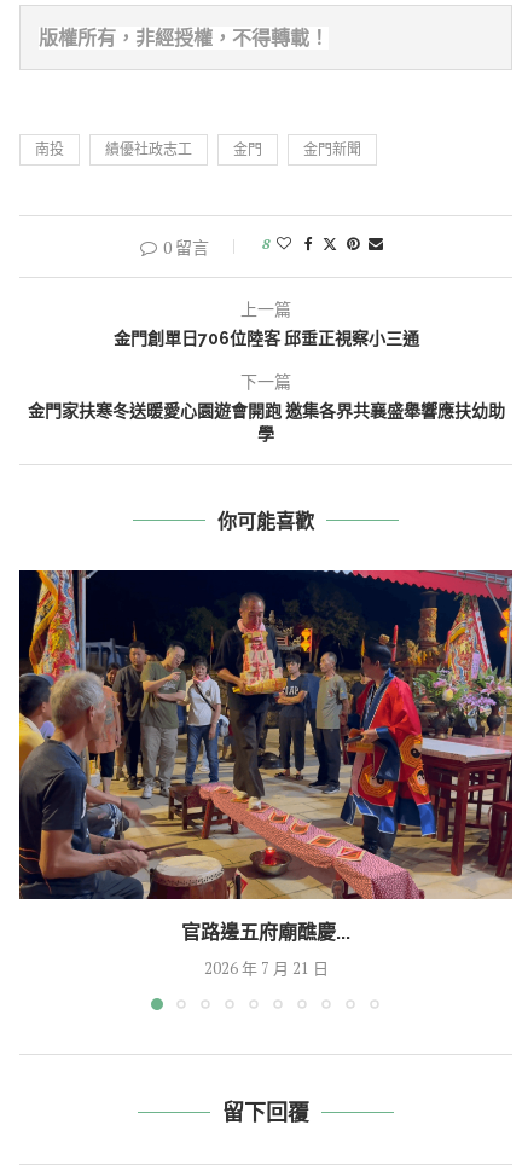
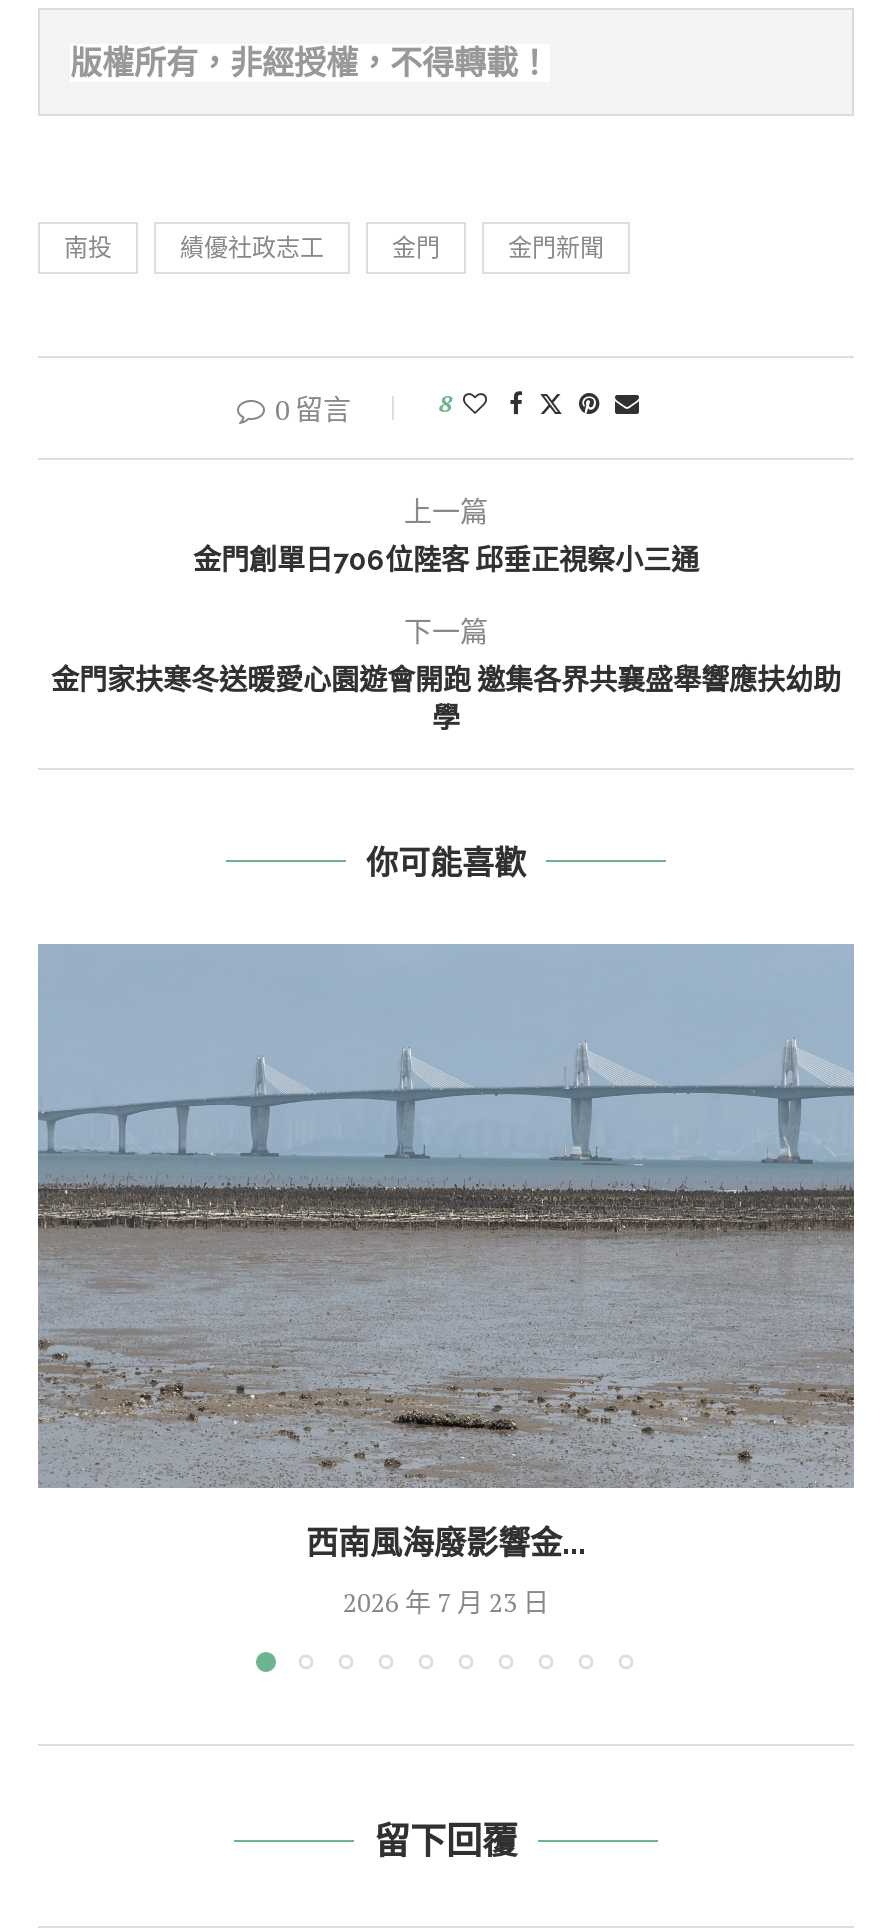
[18,569,514,943] [image] | 官路邊五府廟醮慶... -> [36,942,856,1561] [image] | 西南風海廢影響金...
[204,957,328,979] 2026 年 7 月 21 日 -> [343,1583,549,1619] 2026 年 7 月 23 日

